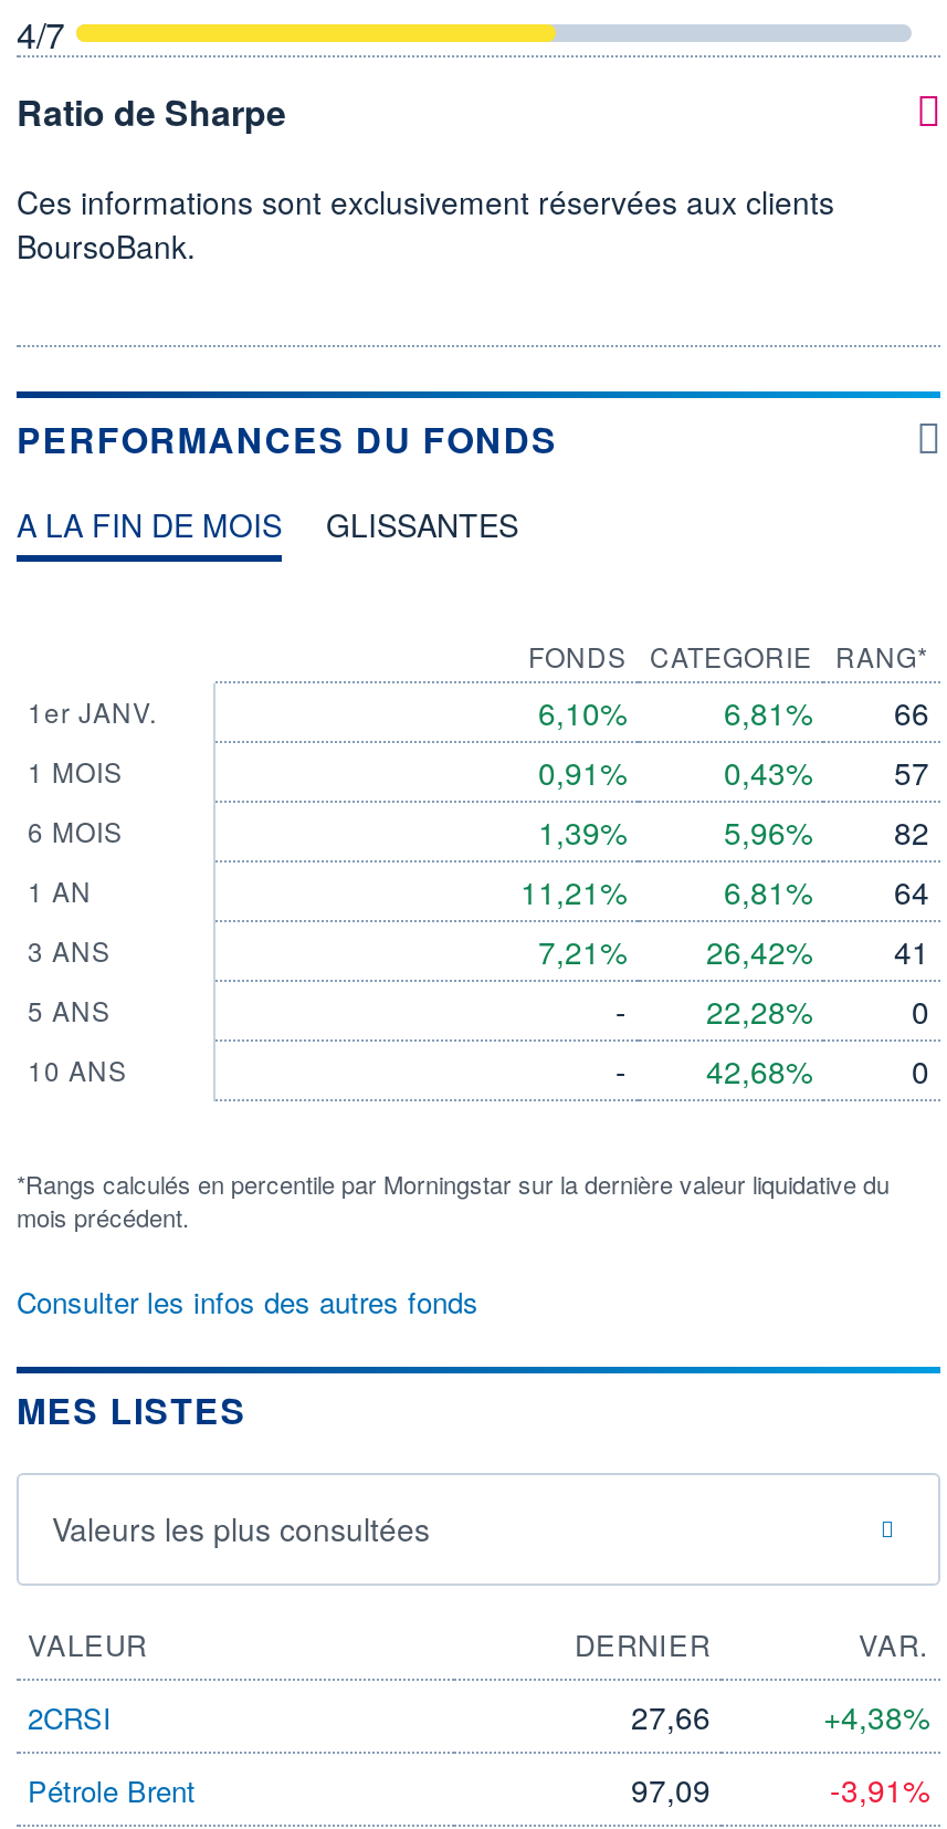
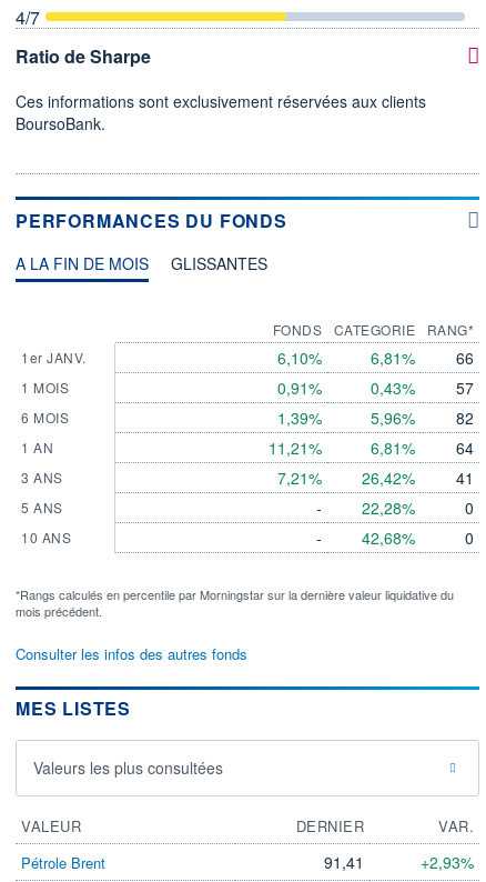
[28,1695,929,1739] 2CRSI | 27,66 | +4,38% -> none
[631,1768,711,1812] 97,09 -> [324,851,364,873] 91,41
[830,1768,929,1812] -3,91% -> [421,851,474,873] +2,93%

